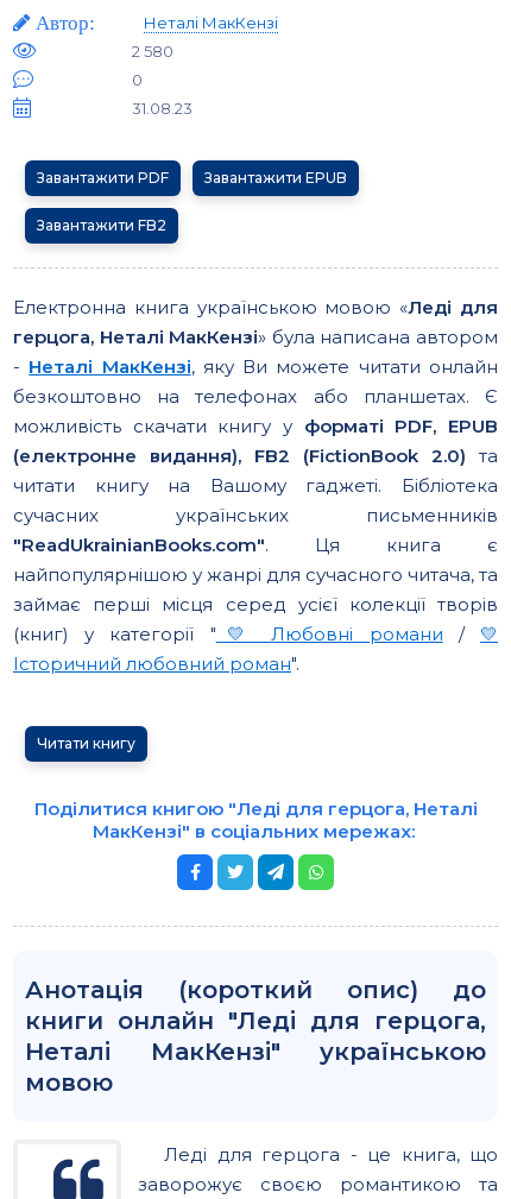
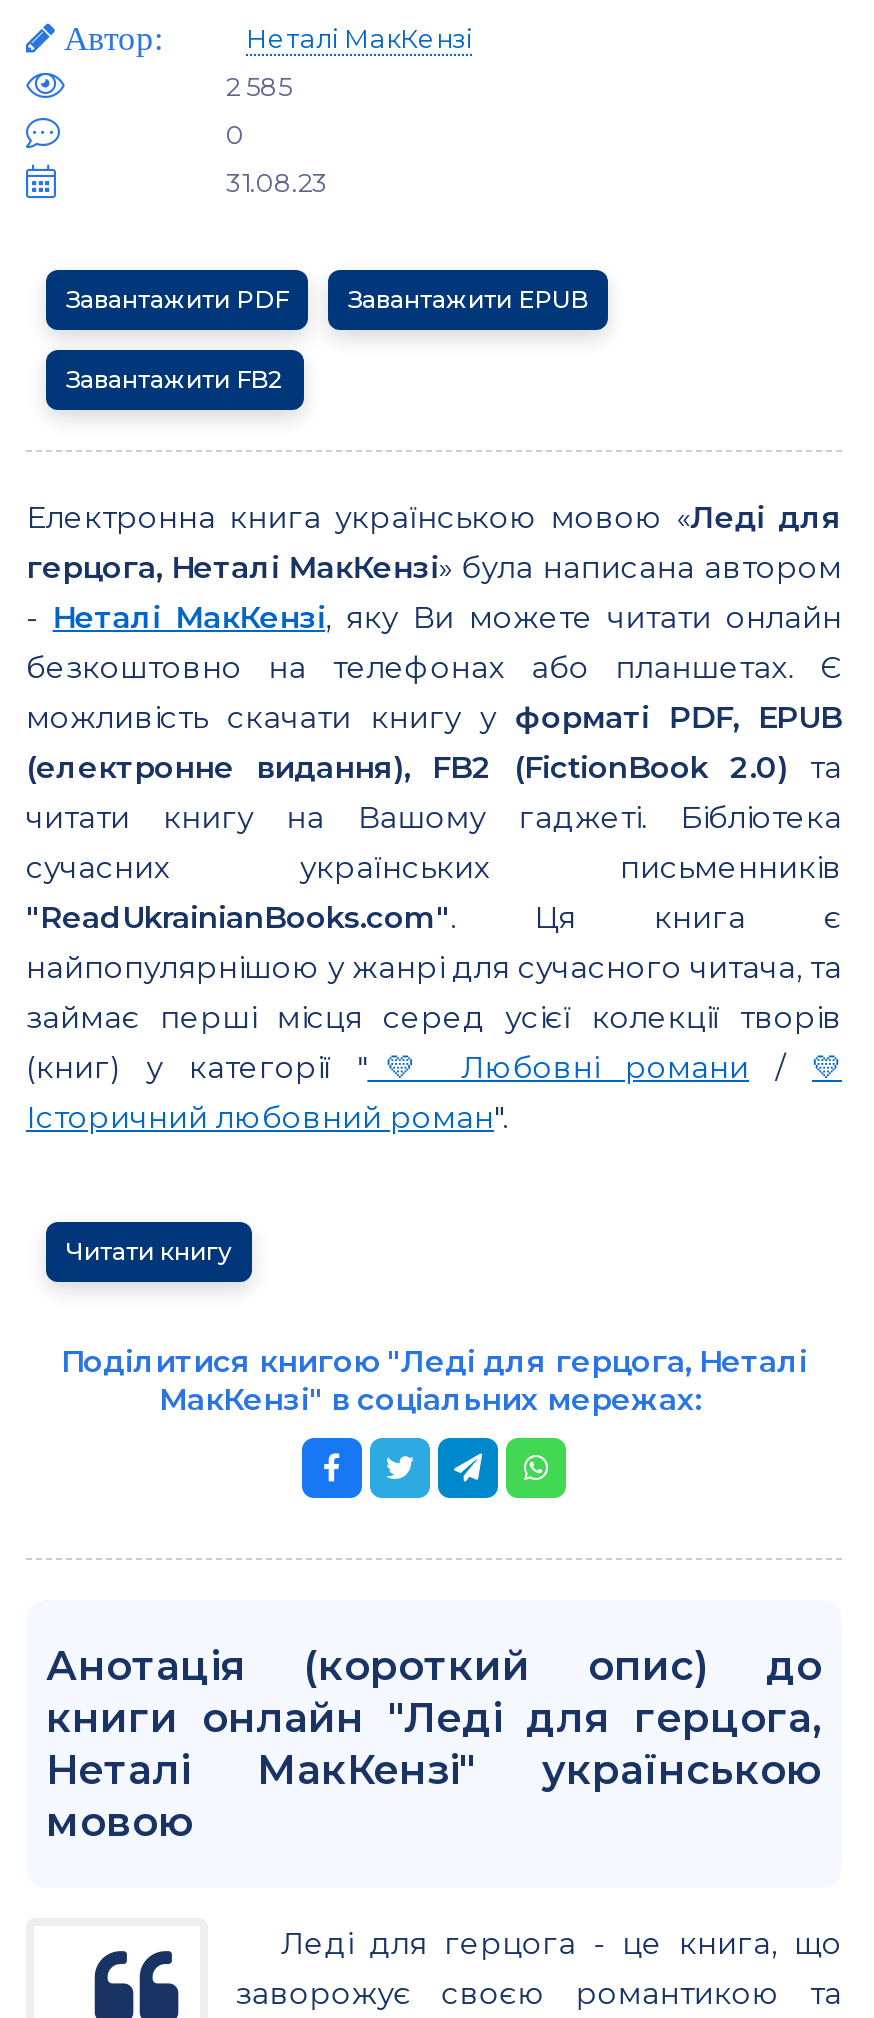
[132,42,174,61] 2 580 -> [226,70,292,102] 2 585

